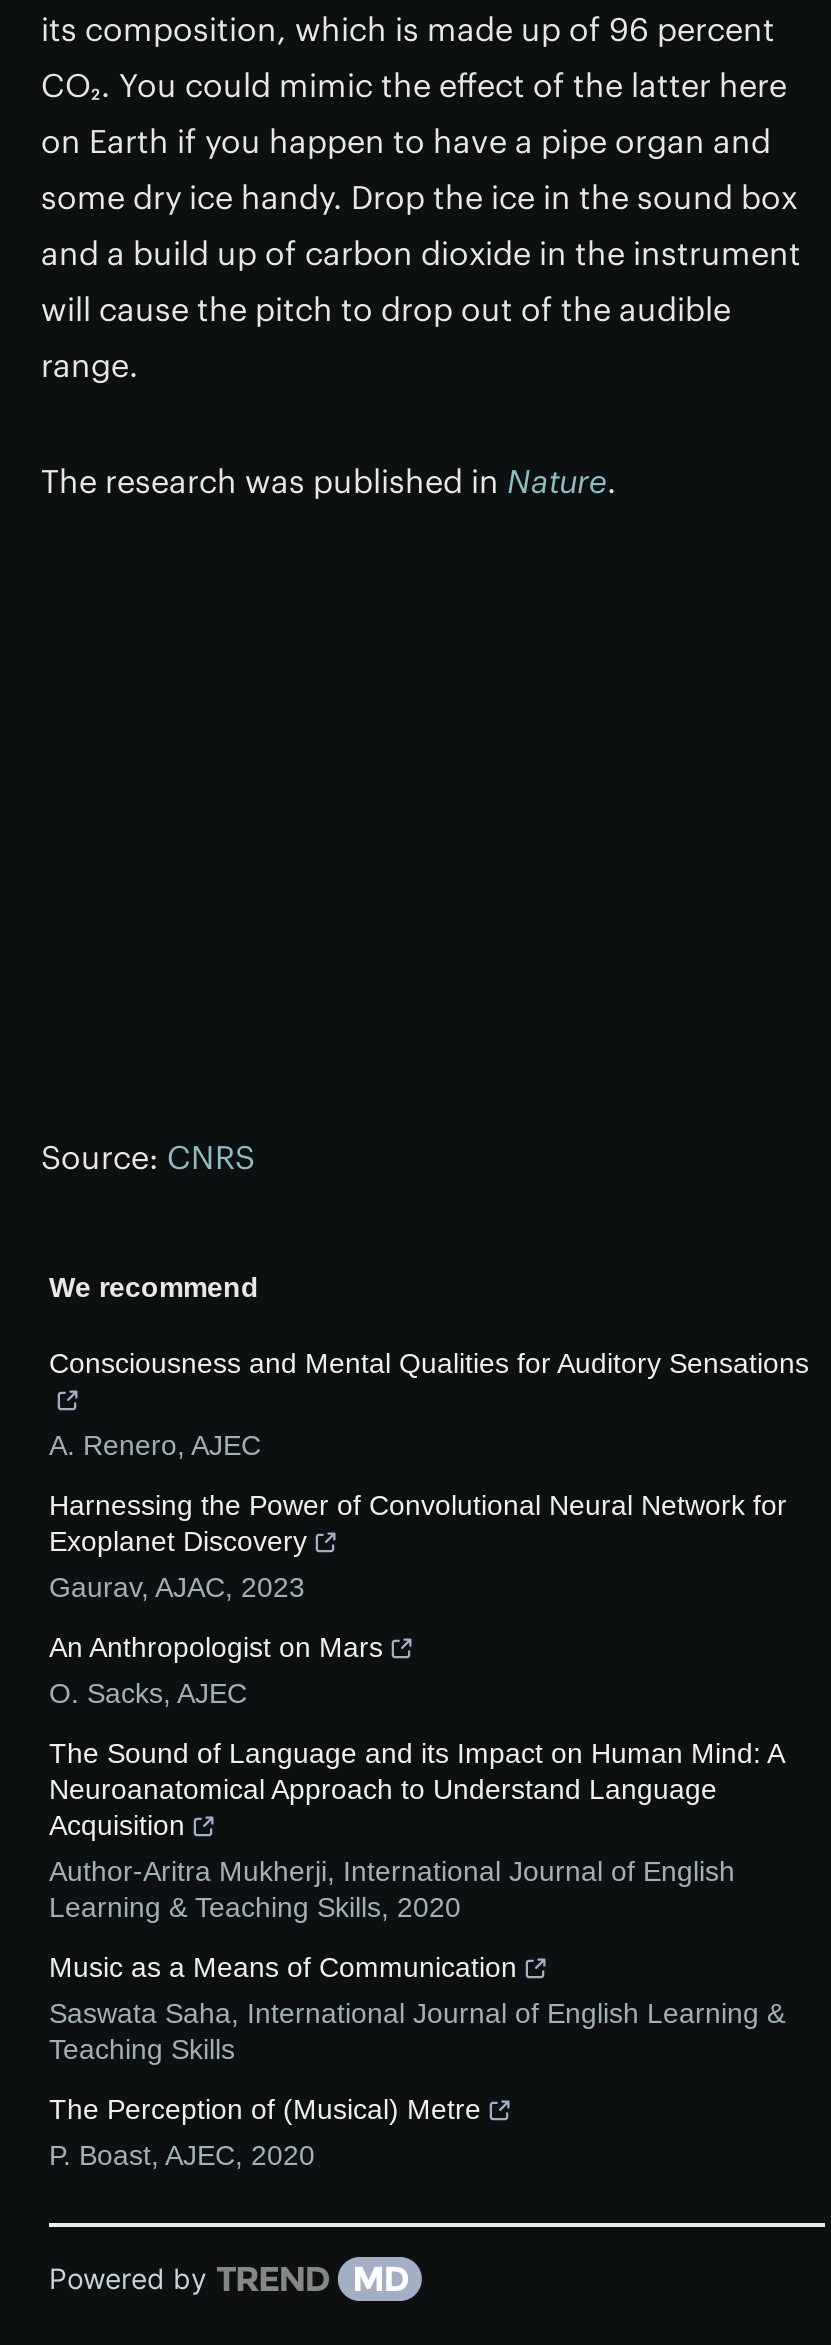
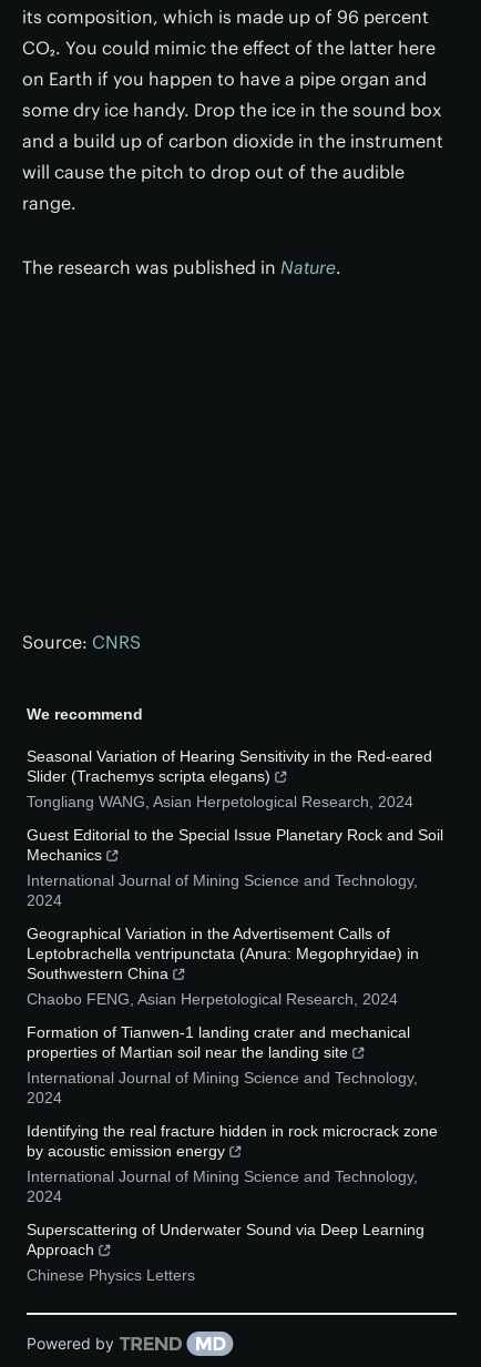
[49,1347,809,2171] Consciousness and Mental Qualities for Auditory Sensations | A. Renero, AJEC | Harnessing the Power of Convolutional Neural Network for | Exoplanet Discovery | Gaurav, AJAC, 2023 | An Anthropologist on Mars | O. Sacks, AJEC | The Sound of Language and its Impact on Human Mind: A | Neuroanatomical Approach to Understand Language | Acquisition | Author-Aritra Mukherji, International Journal of English | Learning & Teaching Skills, 2020 | Music as a Means of Communication | Saswata Saha, International Journal of English Learning & | Teaching Skills | The Perception of (Musical) Metre | P. Boast, AJEC, 2020 -> [27,747,443,1284] Seasonal Variation of Hearing Sensitivity in the Red-eared | Slider (Trachemys scripta elegans) | Tongliang WANG, Asian Herpetological Research, 2024 | Guest Editorial to the Special Issue Planetary Rock and Soil | Mechanics | International Journal of Mining Science and Technology, | 2024 | Geographical Variation in the Advertisement Calls of | Leptobrachella ventripunctata (Anura: Megophryidae) in | Southwestern China | Chaobo FENG, Asian Herpetological Research, 2024 | Formation of Tianwen-1 landing crater and mechanical | properties of Martian soil near the landing site | International Journal of Mining Science and Technology, | 2024 | Identifying the real fracture hidden in rock microcrack zone | by acoustic emission energy | International Journal of Mining Science and Technology, | 2024 | Superscattering of Underwater Sound via Deep Learning | Approach | Chinese Physics Letters

